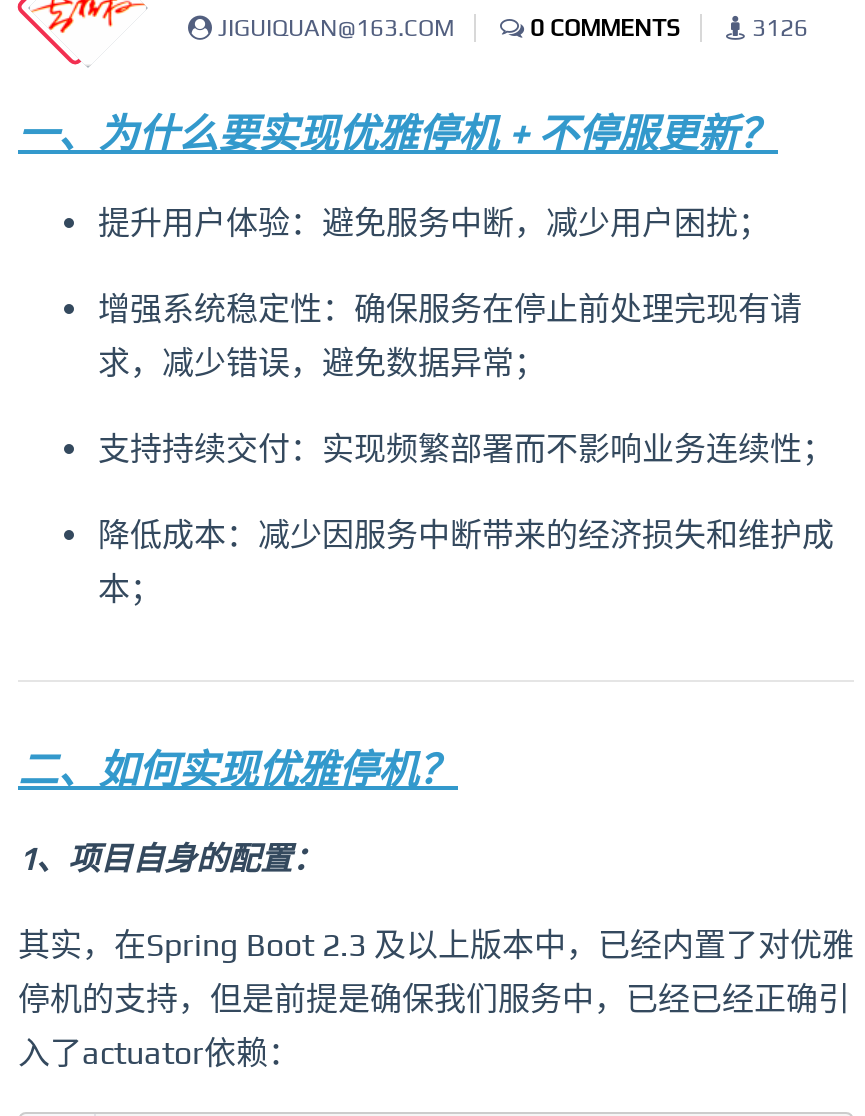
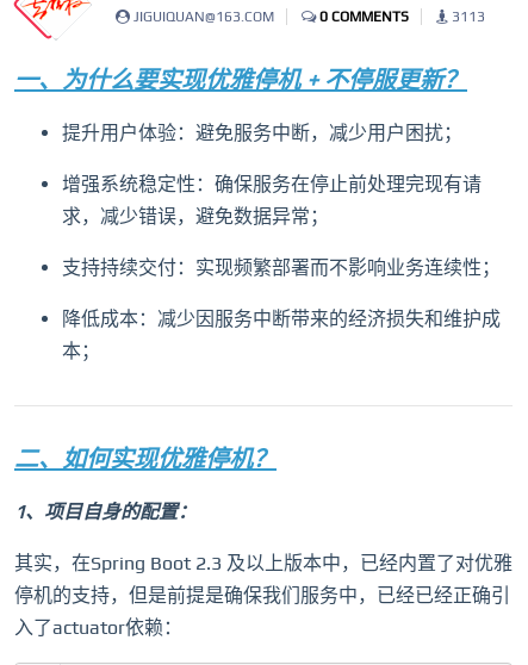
[746,14,808,42] 3126 -> [448,8,485,25] 3113

